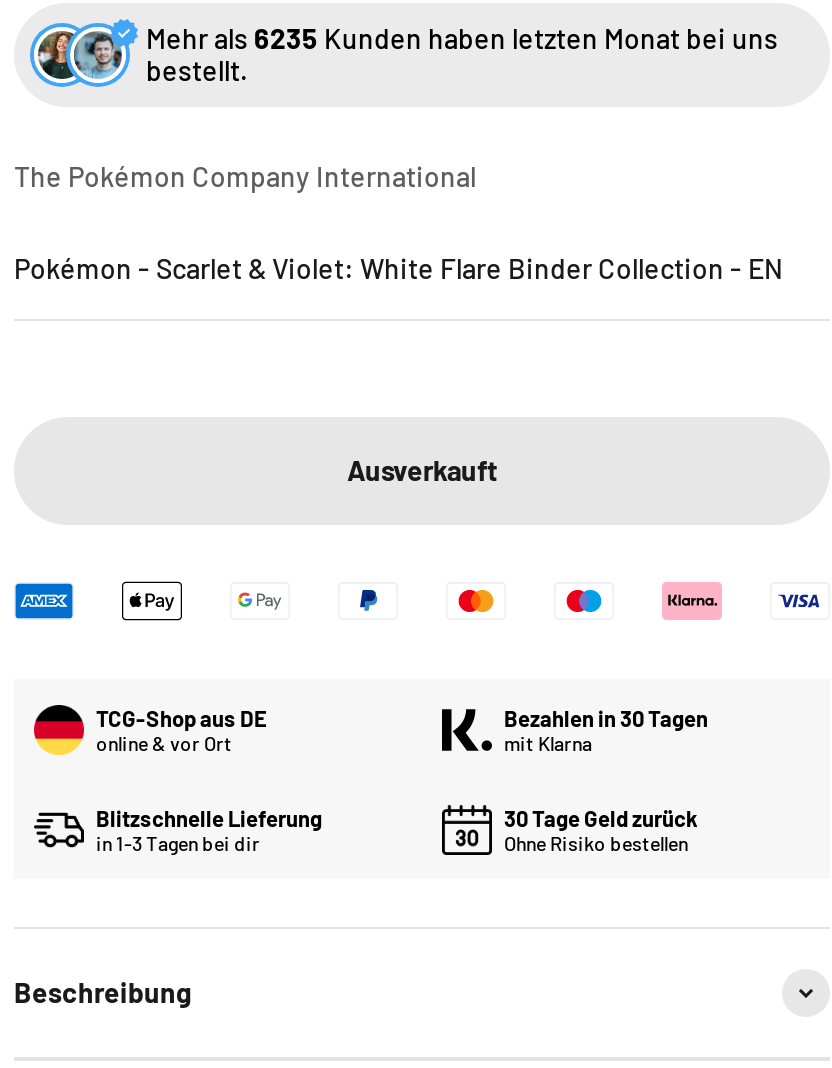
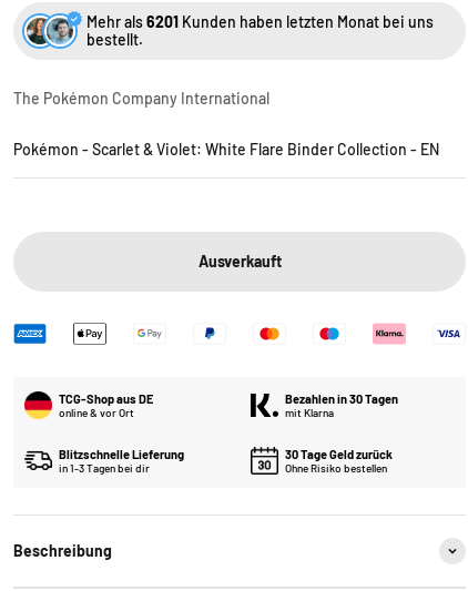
[146,21,778,55] Mehr als 6235 Kunden haben letzten Monat bei uns -> [87,12,434,31] Mehr als 6201 Kunden haben letzten Monat bei uns

